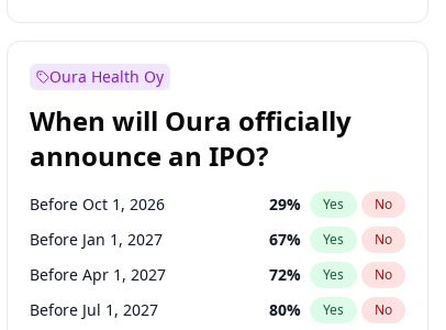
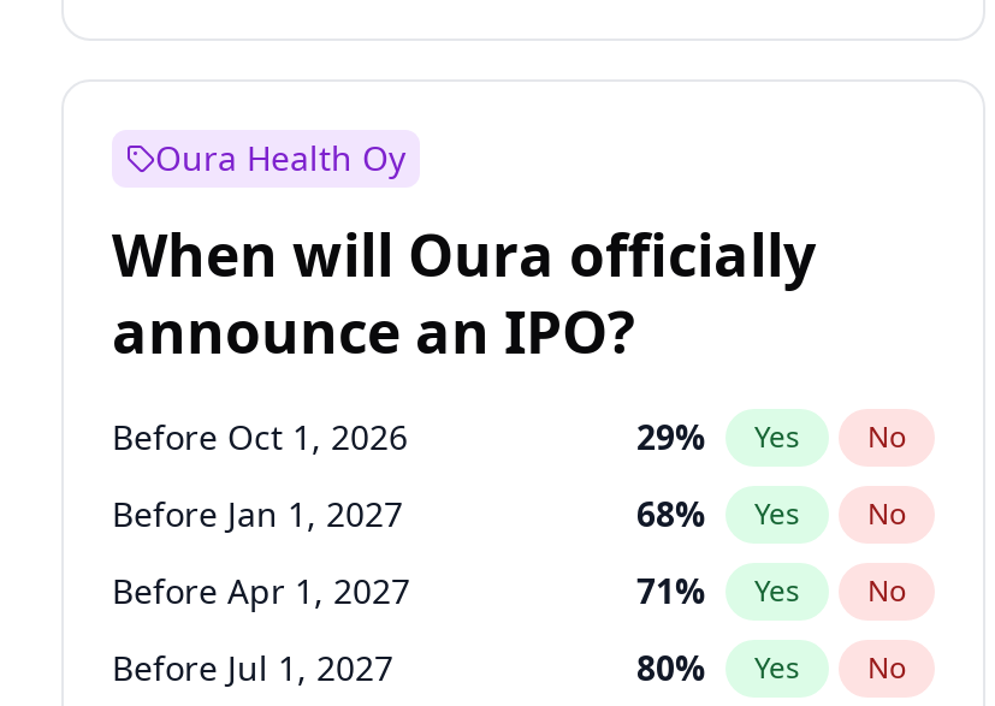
[269,229,392,250] 67% Yes No -> [636,491,906,536] 68% Yes No
[269,264,392,285] 72% Yes No -> [636,568,906,613] 71% Yes No

